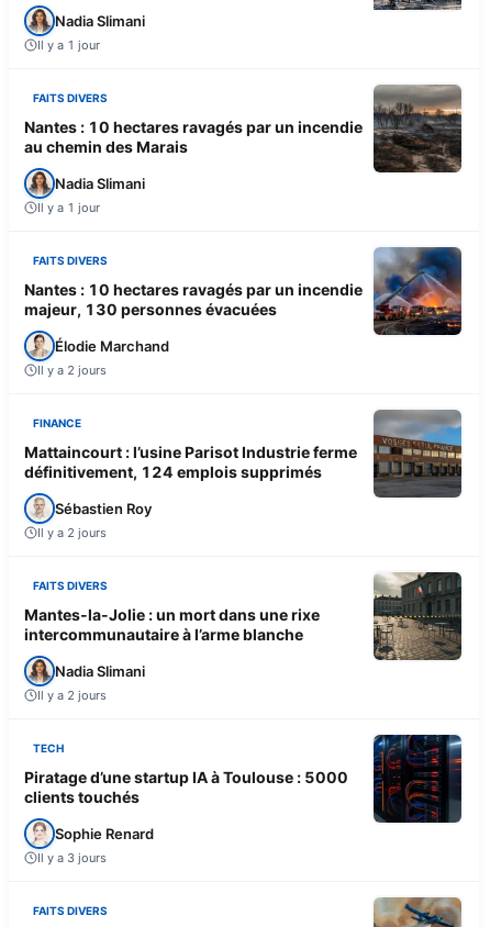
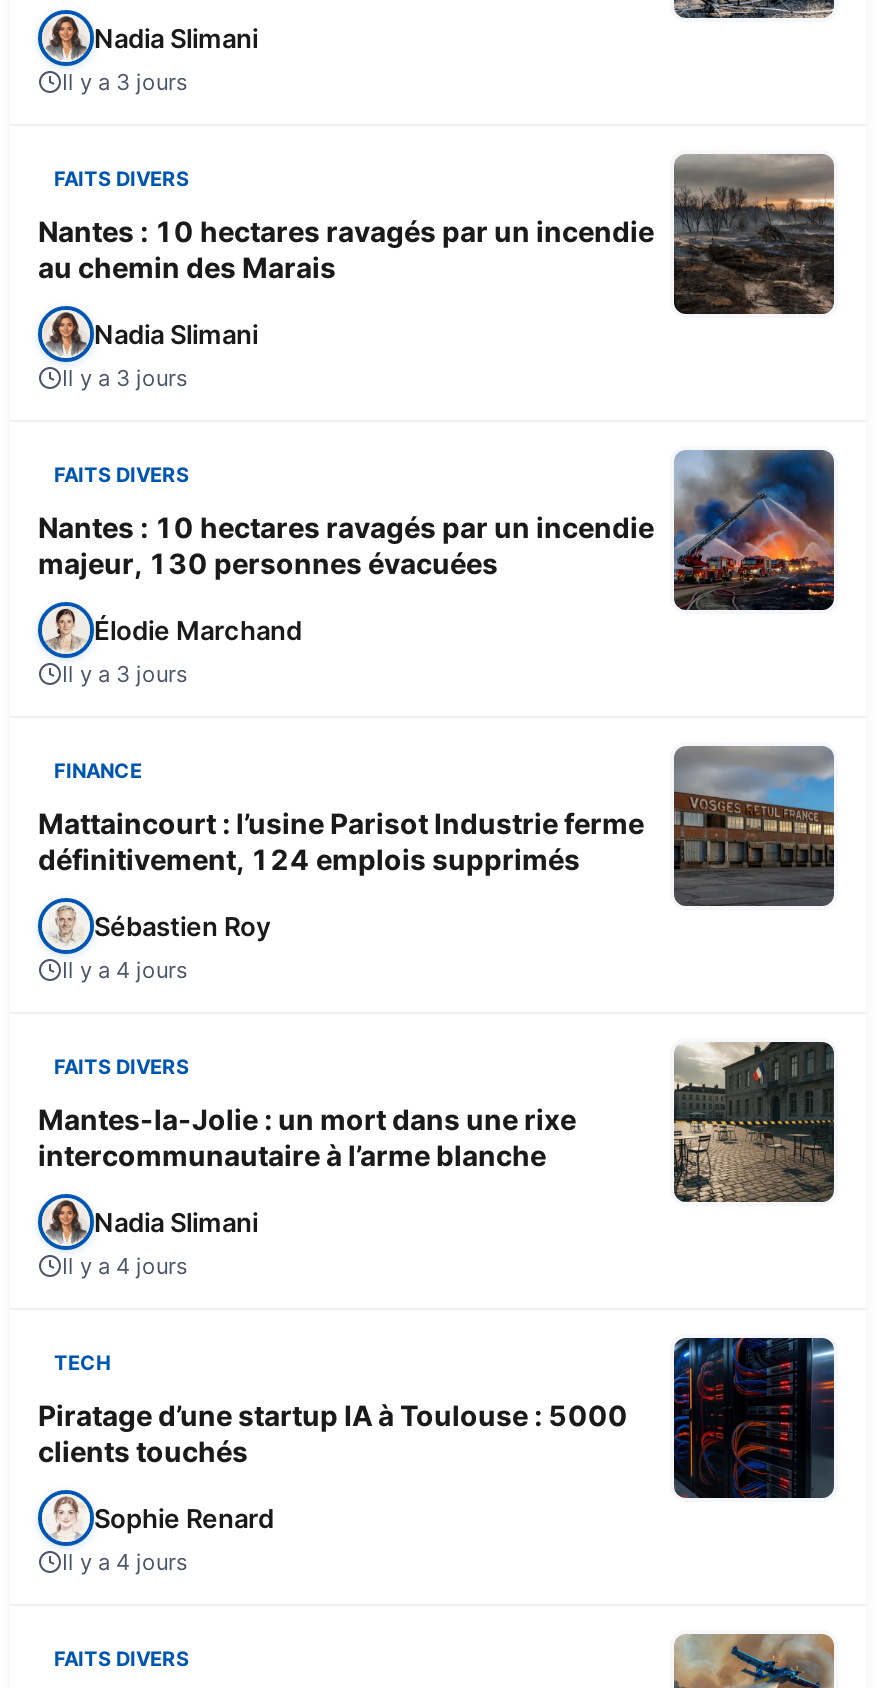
[37,37,100,52] Il y a 1 jour -> [62,67,188,95] Il y a 3 jours
[37,199,100,215] Il y a 1 jour -> [62,363,188,391] Il y a 3 jours
[37,362,107,377] Il y a 2 jours -> [62,659,188,687] Il y a 3 jours
[37,525,107,540] Il y a 2 jours -> [62,955,188,983] Il y a 4 jours
[37,687,107,702] Il y a 2 jours -> [62,1251,188,1279] Il y a 4 jours
[37,850,107,865] Il y a 3 jours -> [62,1547,188,1575] Il y a 4 jours

